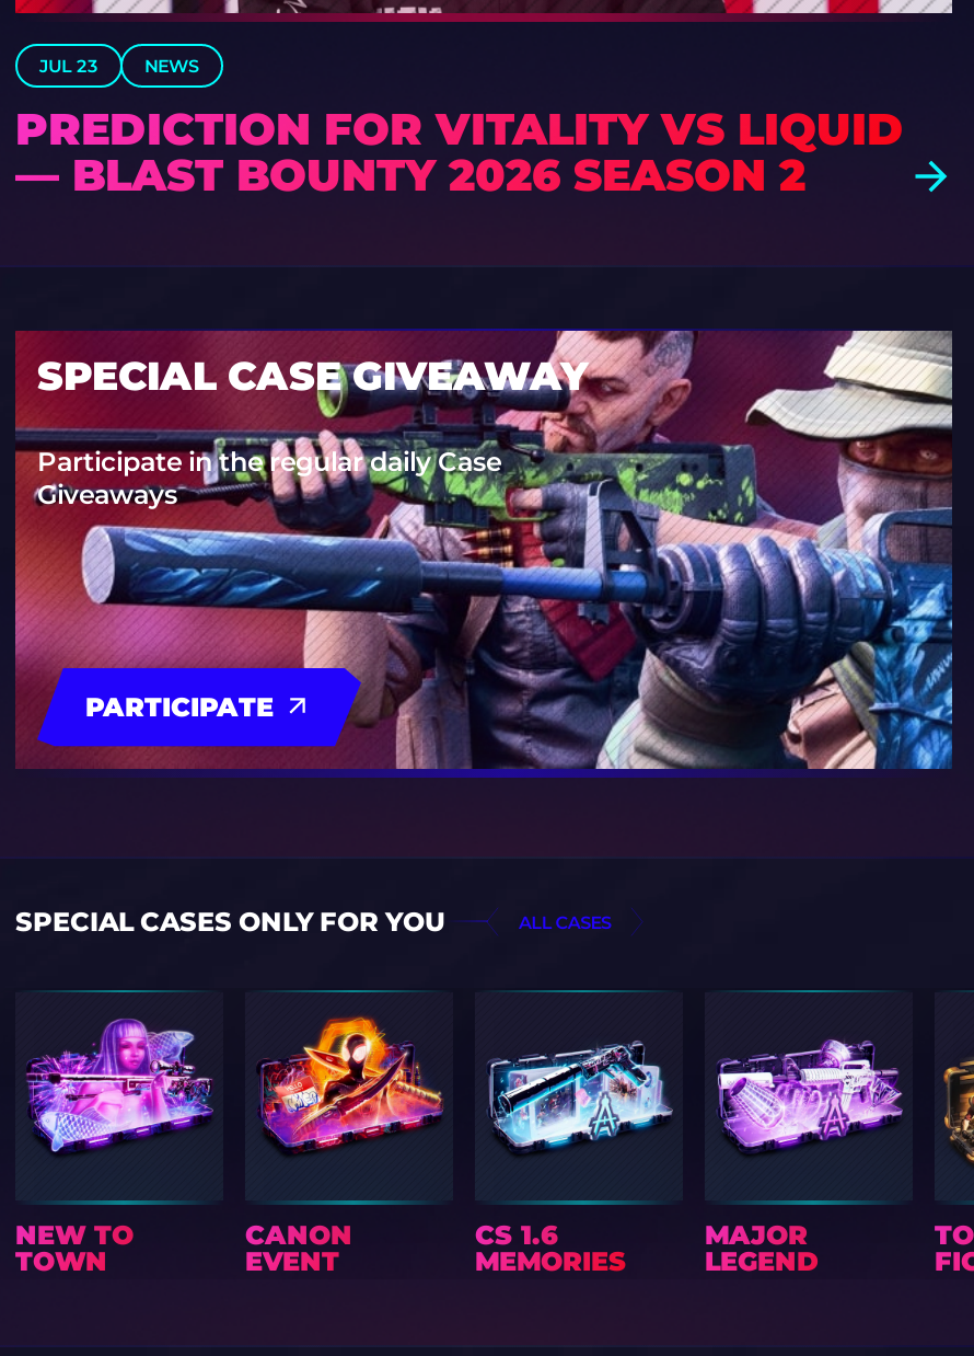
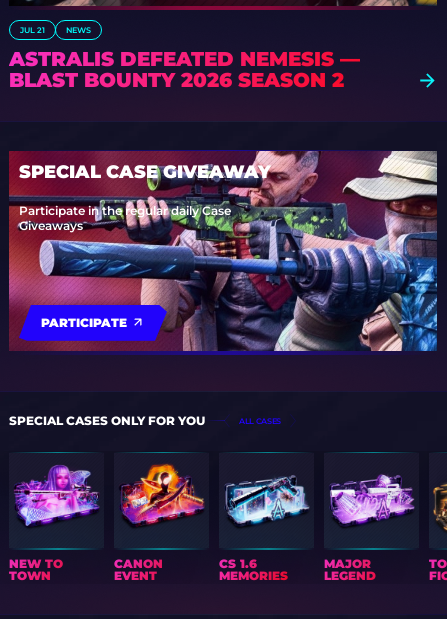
[39,54,98,76] JUL 23 -> [20,25,45,35] JUL 21
[15,102,904,201] PREDICTION FOR VITALITY VS LIQUID | — BLAST BOUNTY 2026 SEASON 2 -> [9,47,360,92] ASTRALIS DEFEATED NEMESIS — | BLAST BOUNTY 2026 SEASON 2

